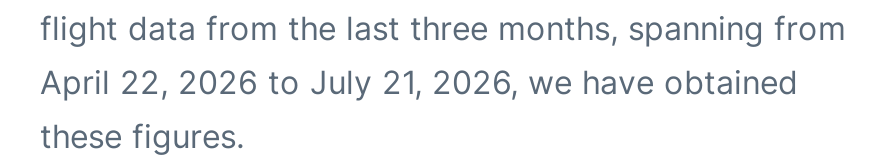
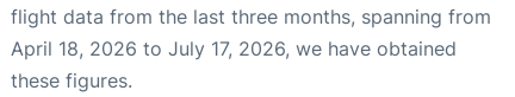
[40,62,798,102] April 22, 2026 to July 21, 2026, we have obtained -> [11,37,457,60] April 18, 2026 to July 17, 2026, we have obtained

